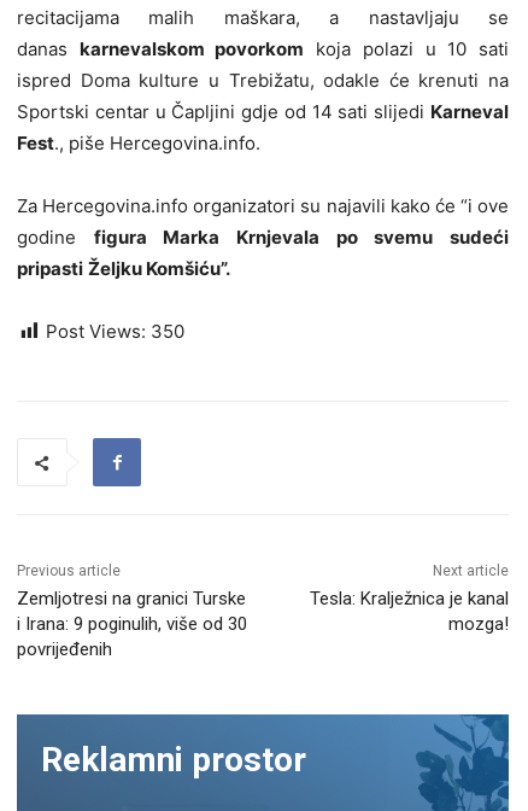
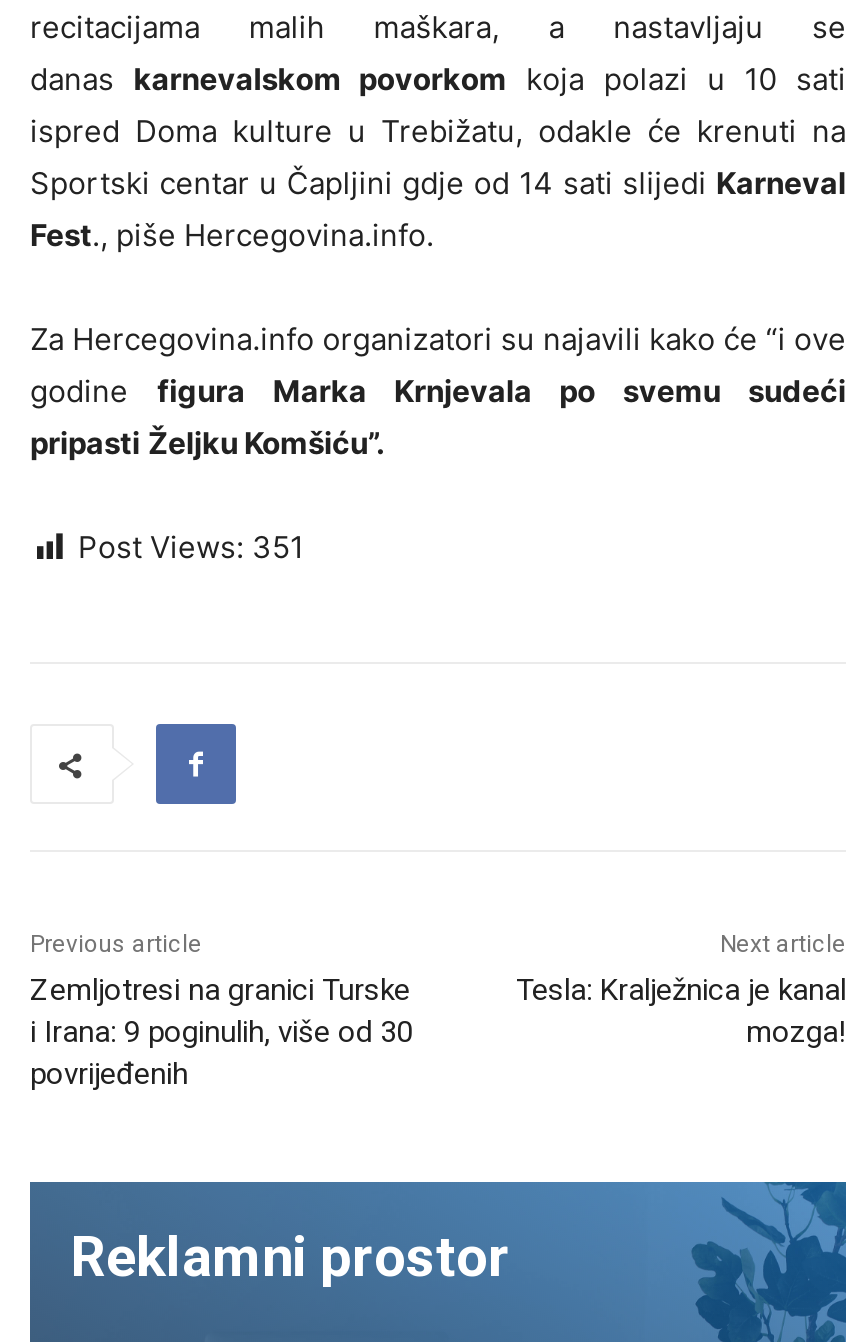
[46,320,184,343] Post Views: 350 -> [78,528,304,566] Post Views: 351

